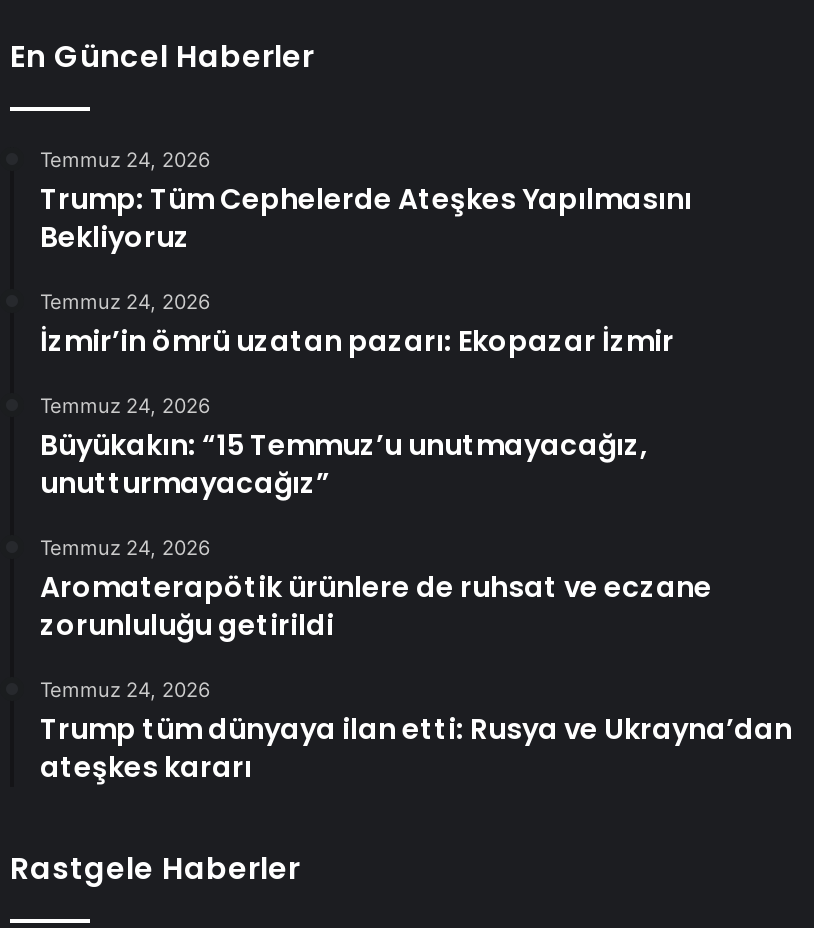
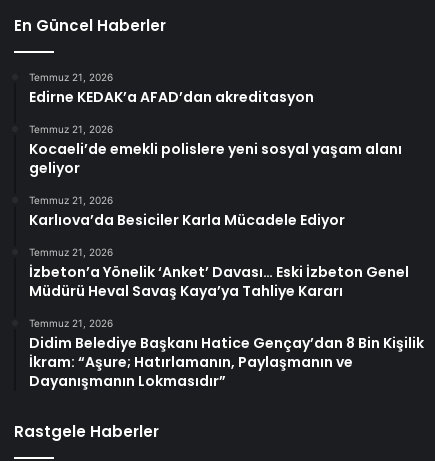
[40,147,692,257] Temmuz 24, 2026 | Trump: Tüm Cephelerde Ateşkes Yapılmasını | Bekliyoruz -> [29,71,314,107] Temmuz 21, 2026 | Edirne KEDAK’a AFAD’dan akreditasyon
[40,289,674,361] Temmuz 24, 2026 | İzmir’in ömrü uzatan pazarı: Ekopazar İzmir -> [29,123,402,178] Temmuz 21, 2026 | Kocaeli’de emekli polislere yeni sosyal yaşam alanı | geliyor
[40,393,648,503] Temmuz 24, 2026 | Büyükakın: “15 Temmuz’u unutmayacağız, | unutturmayacağız” -> [29,194,345,230] Temmuz 21, 2026 | Karlıova’da Besiciler Karla Mücadele Ediyor
[40,535,712,645] Temmuz 24, 2026 | Aromaterapötik ürünlere de ruhsat ve eczane | zorunluluğu getirildi -> [29,246,409,301] Temmuz 21, 2026 | İzbeton’a Yönelik ‘Anket’ Davası… Eski İzbeton Genel | Müdürü Heval Savaş Kaya’ya Tahliye Kararı
[40,677,792,787] Temmuz 24, 2026 | Trump tüm dünyaya ilan etti: Rusya ve Ukrayna’dan | ateşkes kararı -> [29,317,424,391] Temmuz 21, 2026 | Didim Belediye Başkanı Hatice Gençay’dan 8 Bin Kişilik | İkram: “Aşure; Hatırlamanın, Paylaşmanın ve | Dayanışmanın Lokmasıdır”

